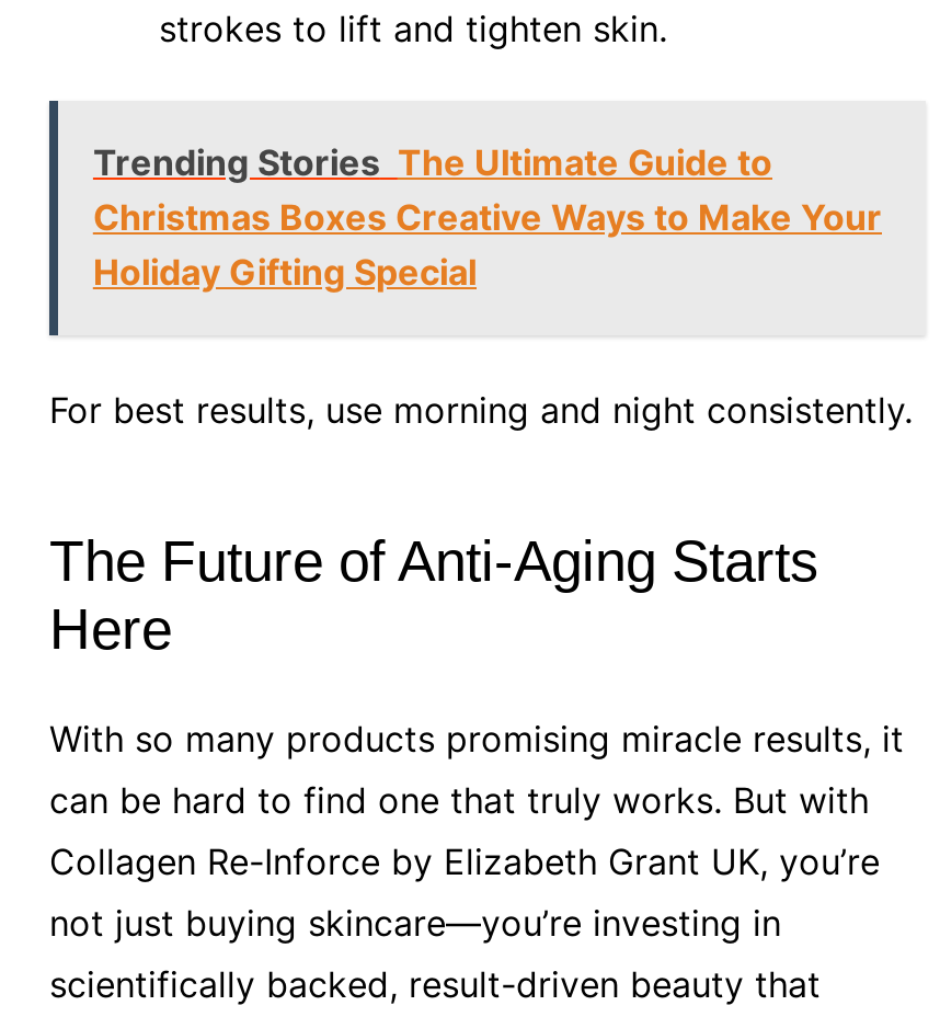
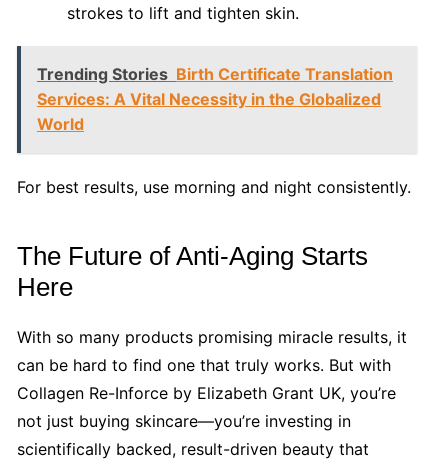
[93,140,882,294] Trending Stories The Ultimate Guide to | Christmas Boxes Creative Ways to Make Your | Holiday Gifting Special -> [37,64,393,134] Trending Stories Birth Certificate Translation | Services: A Vital Necessity in the Globalized | World

